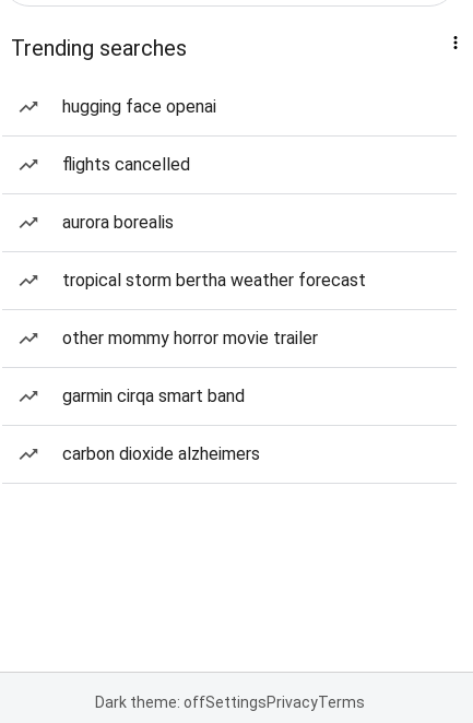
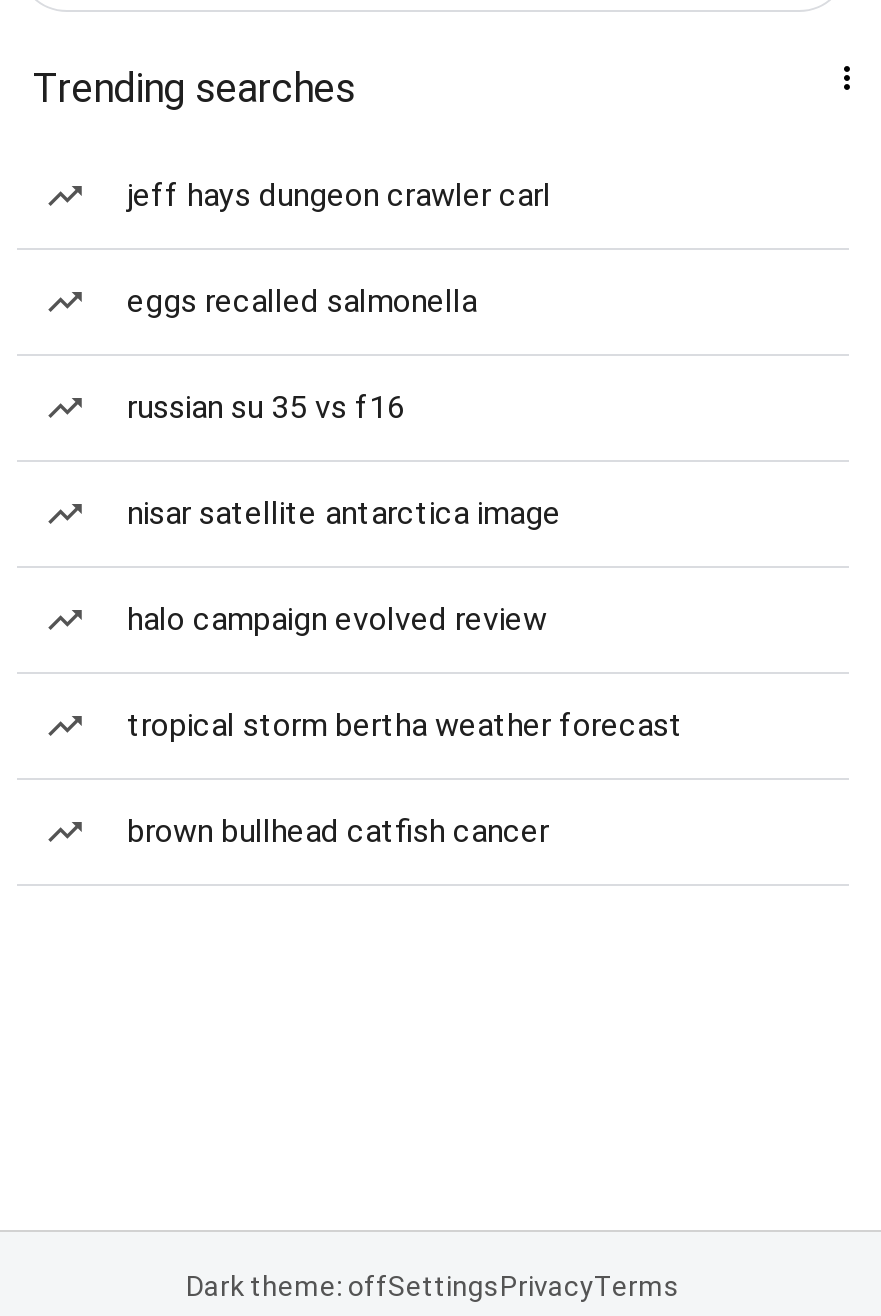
[62,96,216,233] hugging face openai | flights cancelled | aurora borealis -> [127,176,561,638] jeff hays dungeon crawler carl | eggs recalled salmonella | russian su 35 vs f16 | nisar satellite antarctica image | halo campaign evolved review
moved [62,270,366,291] -> [127,706,683,744]: tropical storm bertha weather forecast
[62,328,318,464] other mommy horror movie trailer | garmin cirqa smart band | carbon dioxide alzheimers -> [127,812,549,850] brown bullhead catfish cancer

